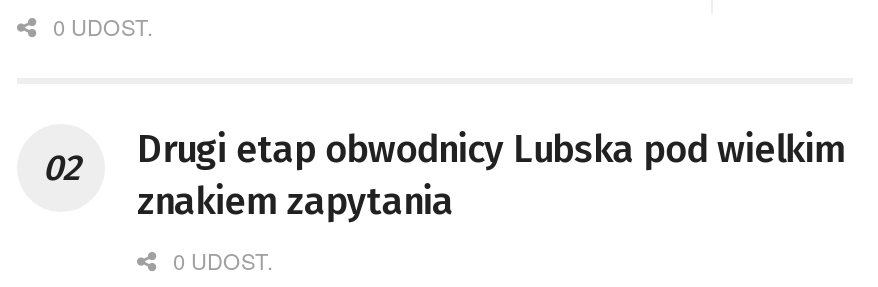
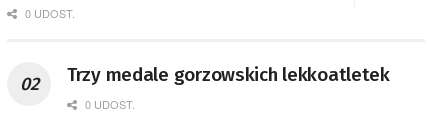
[137,126,845,224] Drugi etap obwodnicy Lubska pod wielkim | znakiem zapytania -> [67,63,390,86] Trzy medale gorzowskich lekkoatletek

